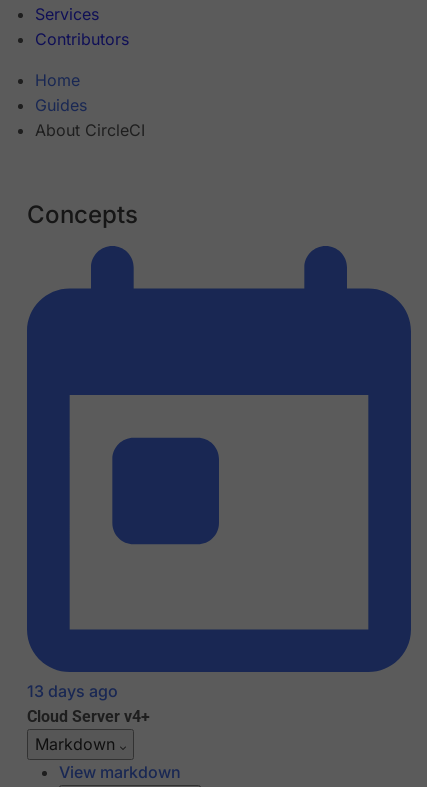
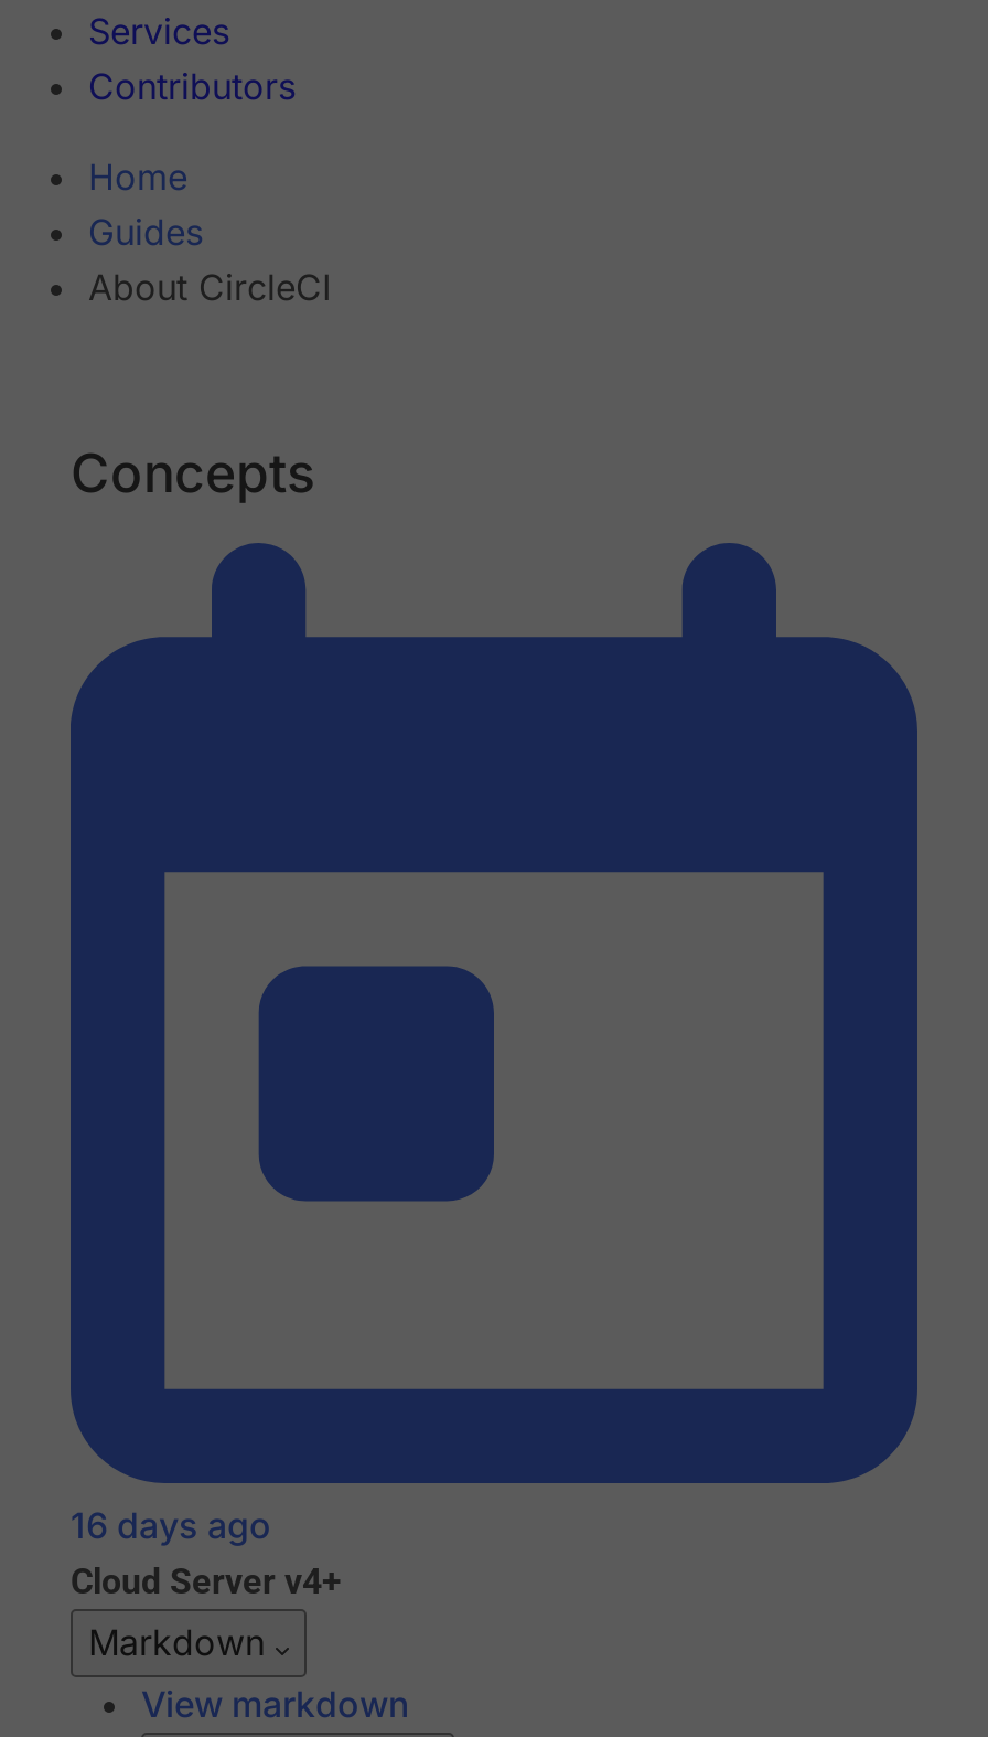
[27,681,118,701] 13 days ago -> [71,1504,271,1548] 16 days ago

